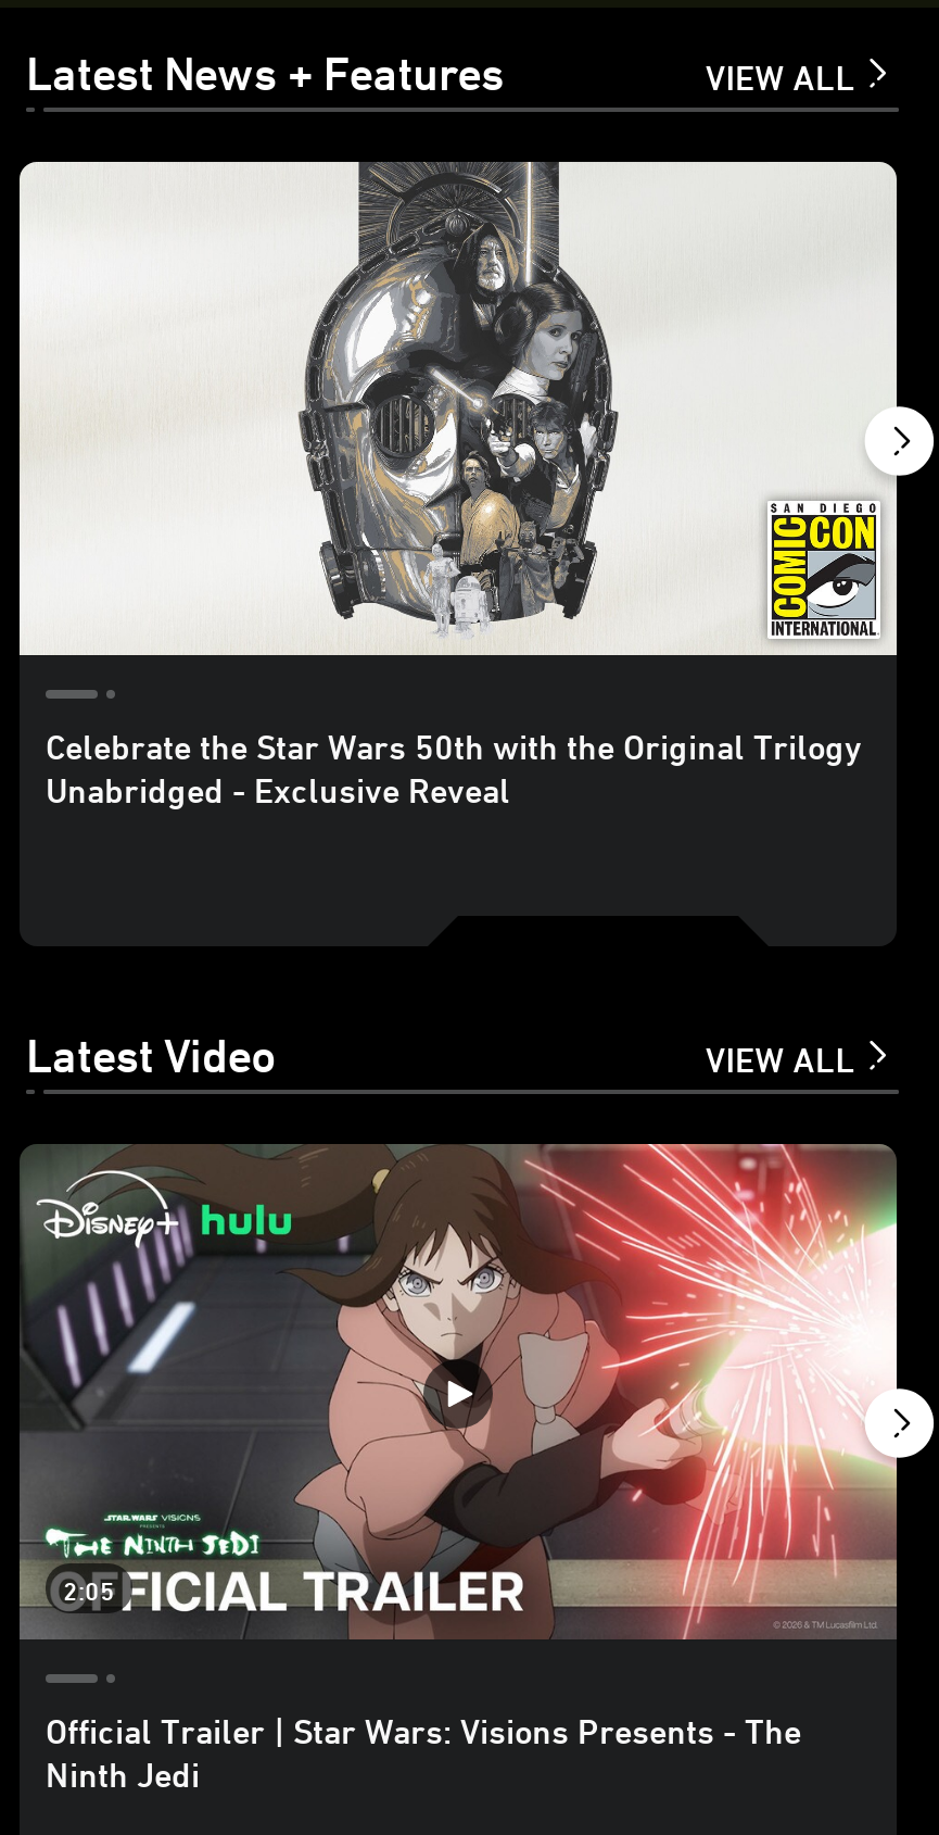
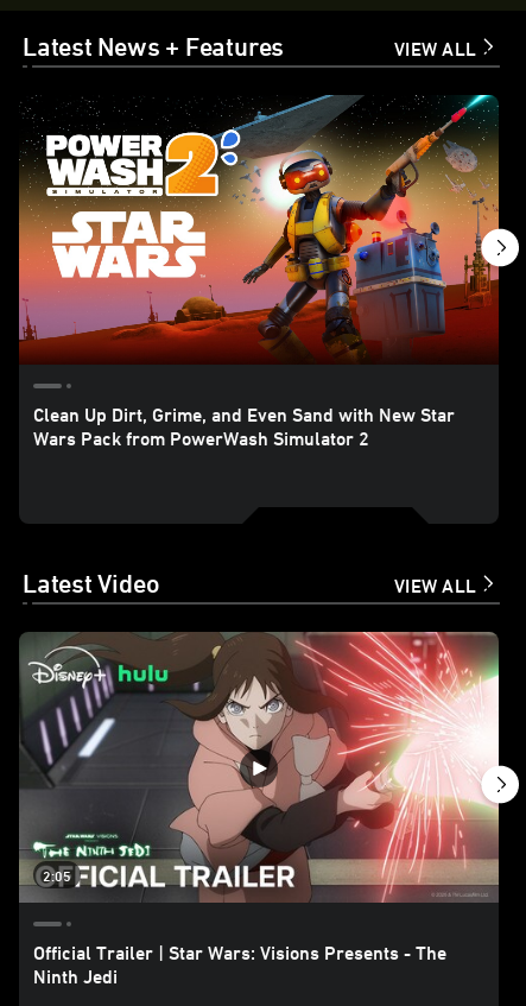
[17,160,899,810] [image] | Celebrate the Star Wars 50th with the Original Trilogy | Unabridged - Exclusive Reveal -> [18,94,500,449] [image] | Clean Up Dirt, Grime, and Even Sand with New Star | Wars Pack from PowerWash Simulator 2

